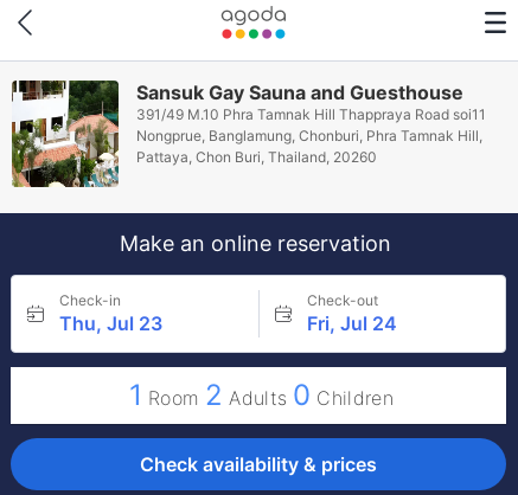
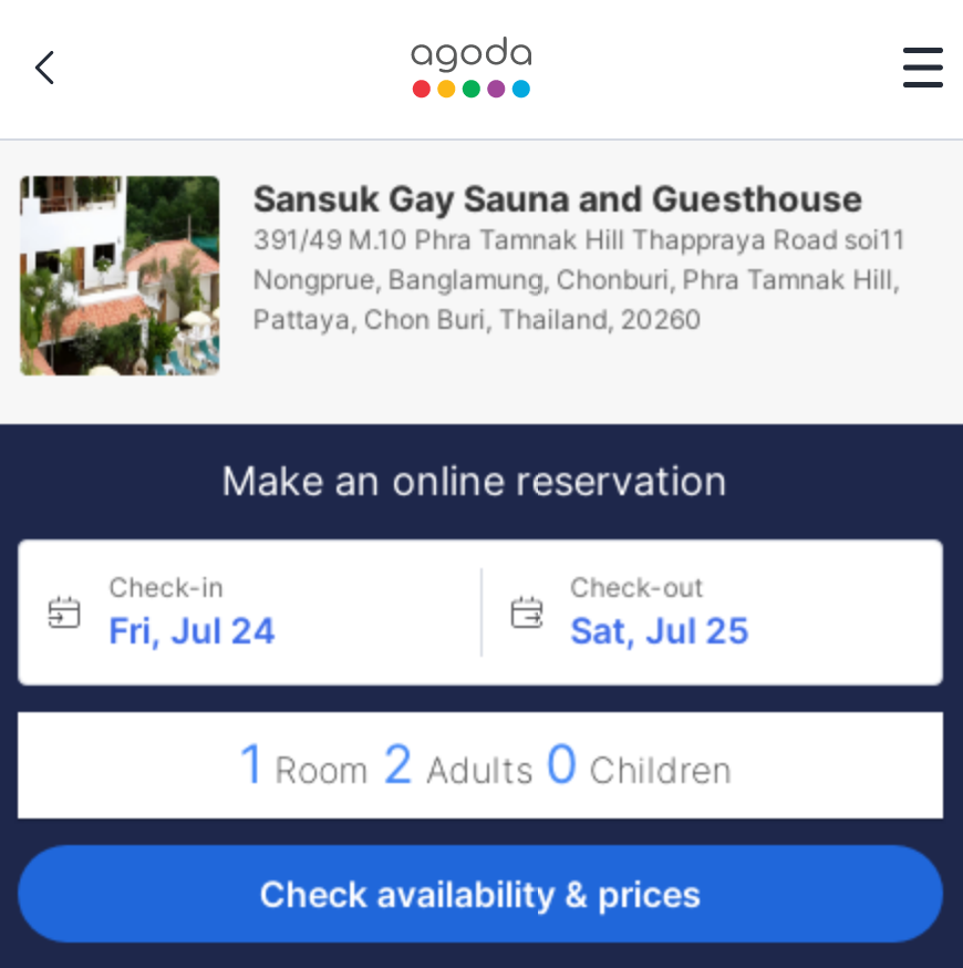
[59,311,162,335] Thu, Jul 23 -> [108,608,277,652] Fri, Jul 24
[306,311,397,335] Fri, Jul 24 -> [570,608,749,652] Sat, Jul 25

